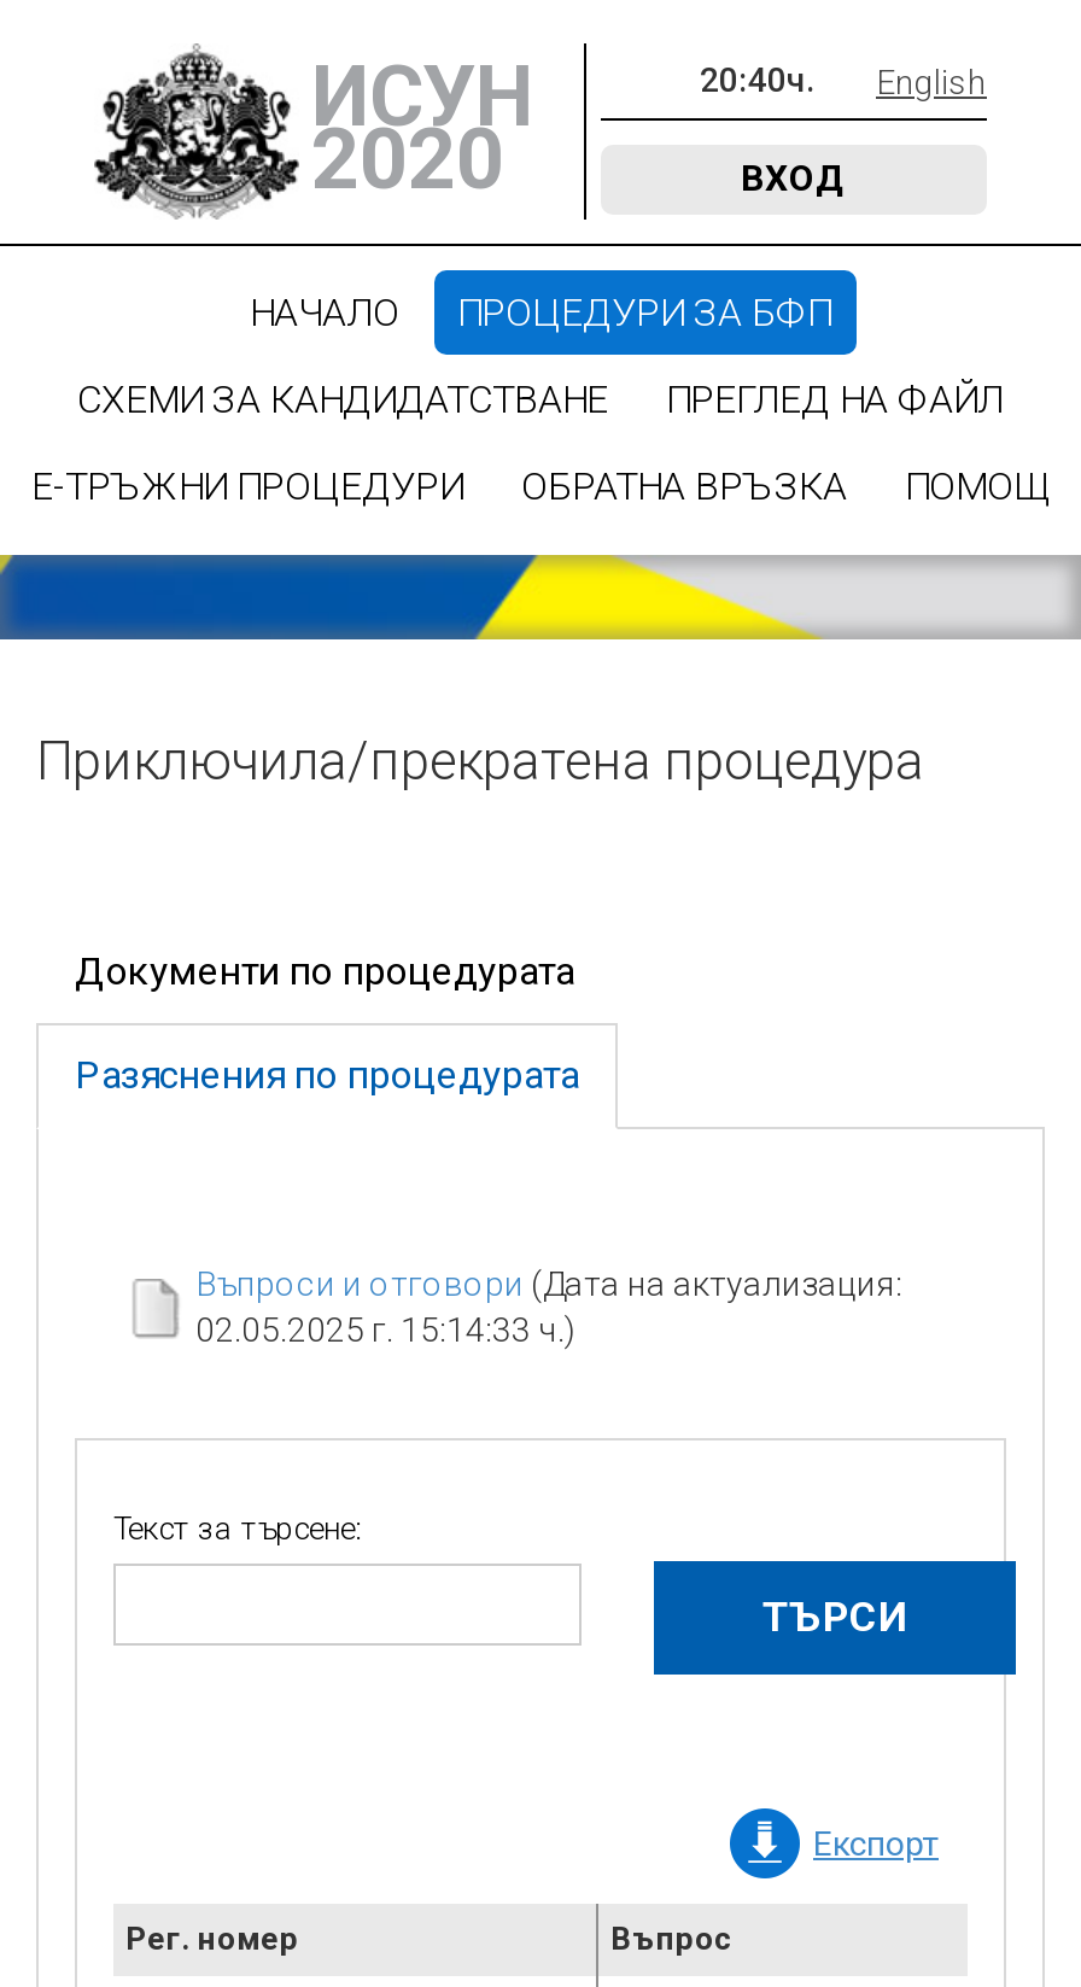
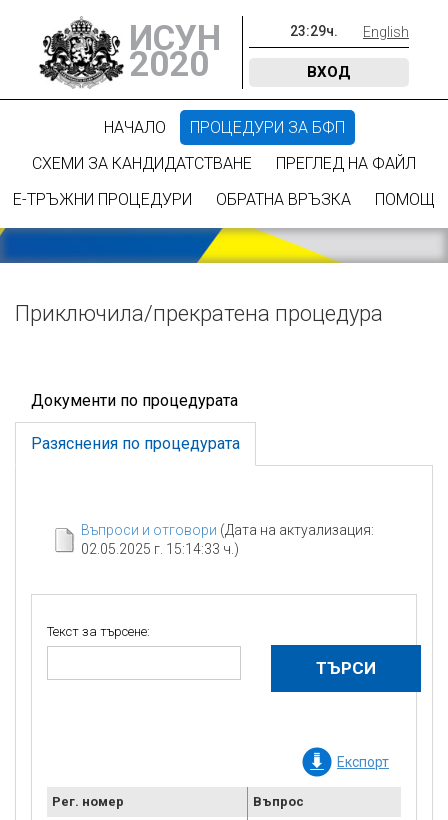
[700,60,987,101] 20:40ч. English -> [290,23,409,40] 23:29ч. English

